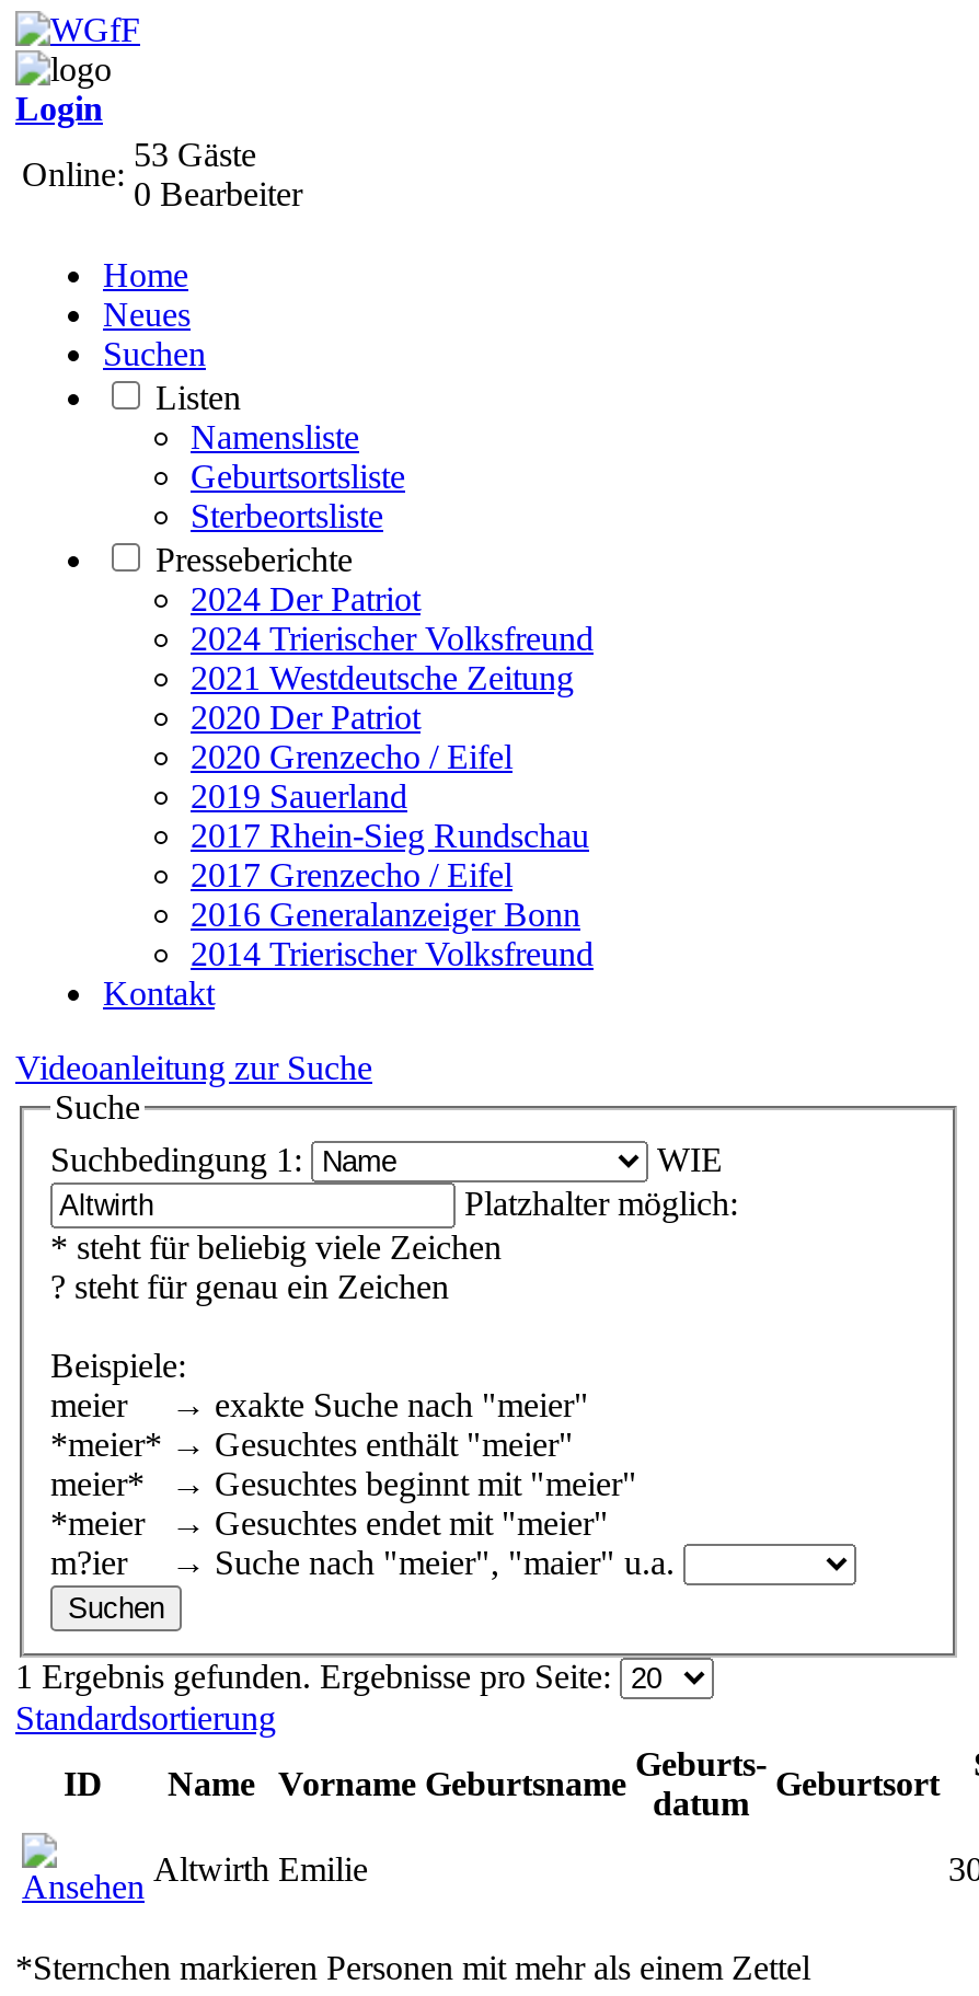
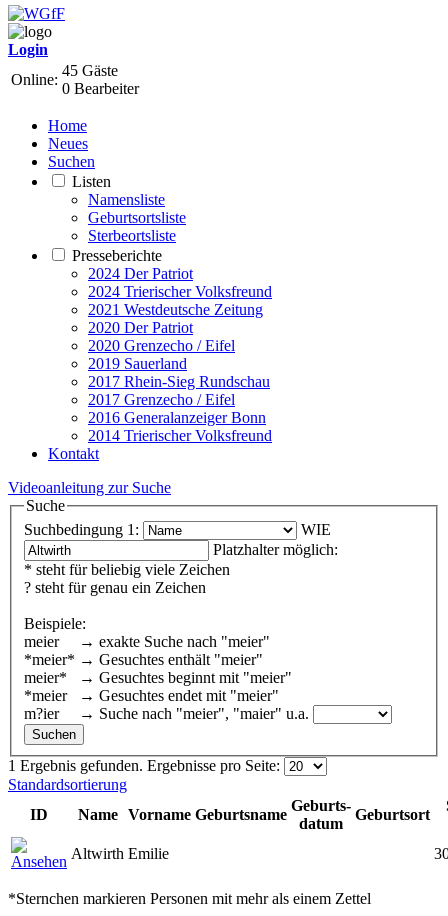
[134,136,256,173] 53 Gäste -> [62,62,118,79] 45 Gäste

